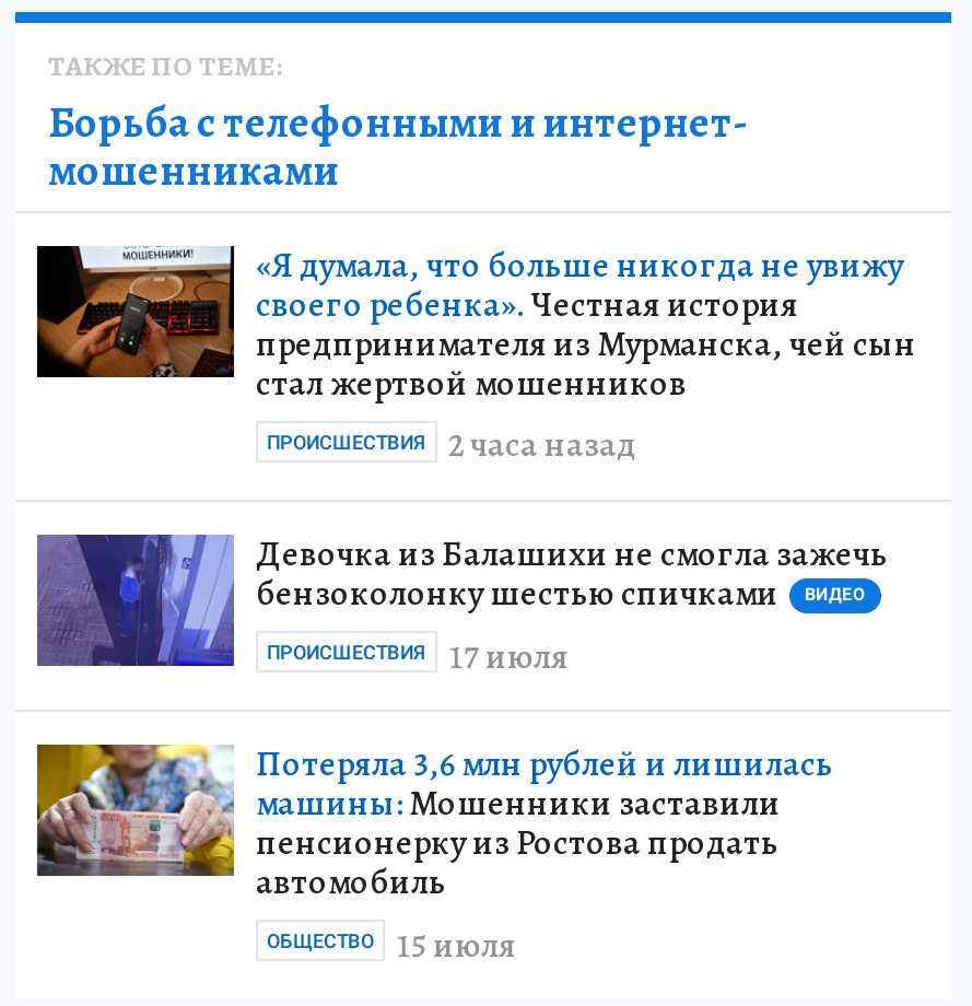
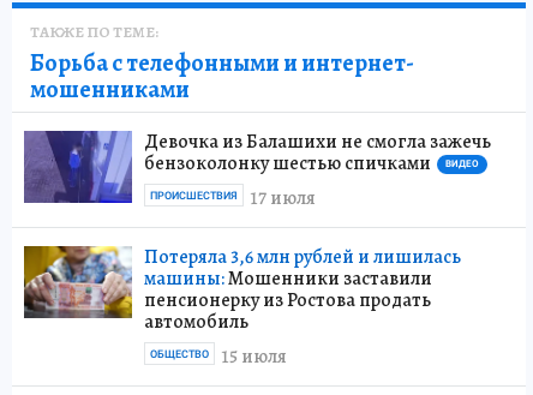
[35,241,916,470] [image] | «Я думала, что больше никогда не увижу | своего ребенка». Честная история | предпринимателя из Мурманска, чей сын | стал жертвой мошенников | 2 часа назад | ПРОИСШЕСТВИЯ -> none

